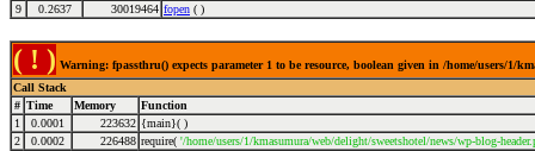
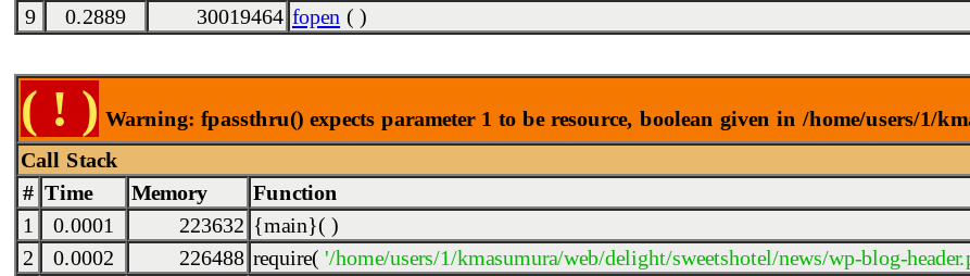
[16,2,71,15] 9 0.2637 -> [25,4,126,28] 9 0.2889

